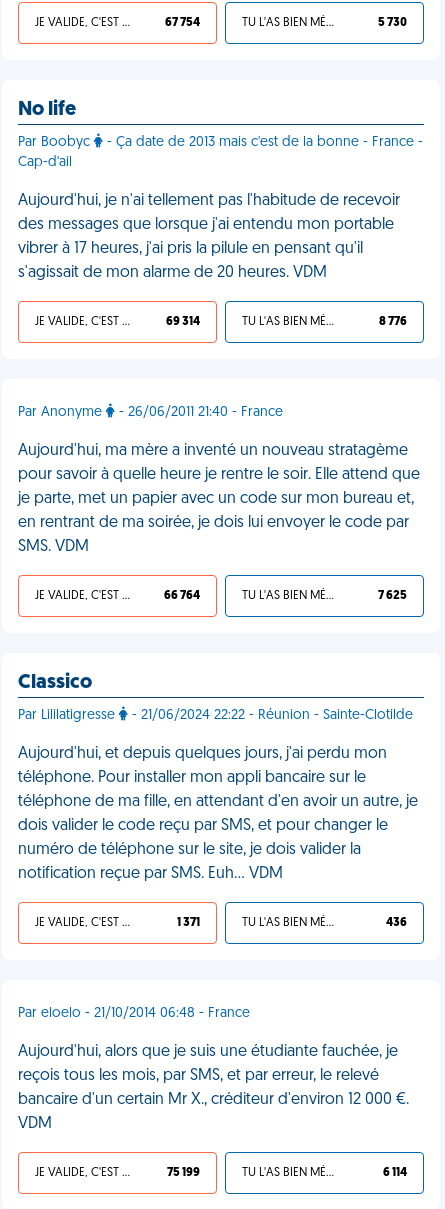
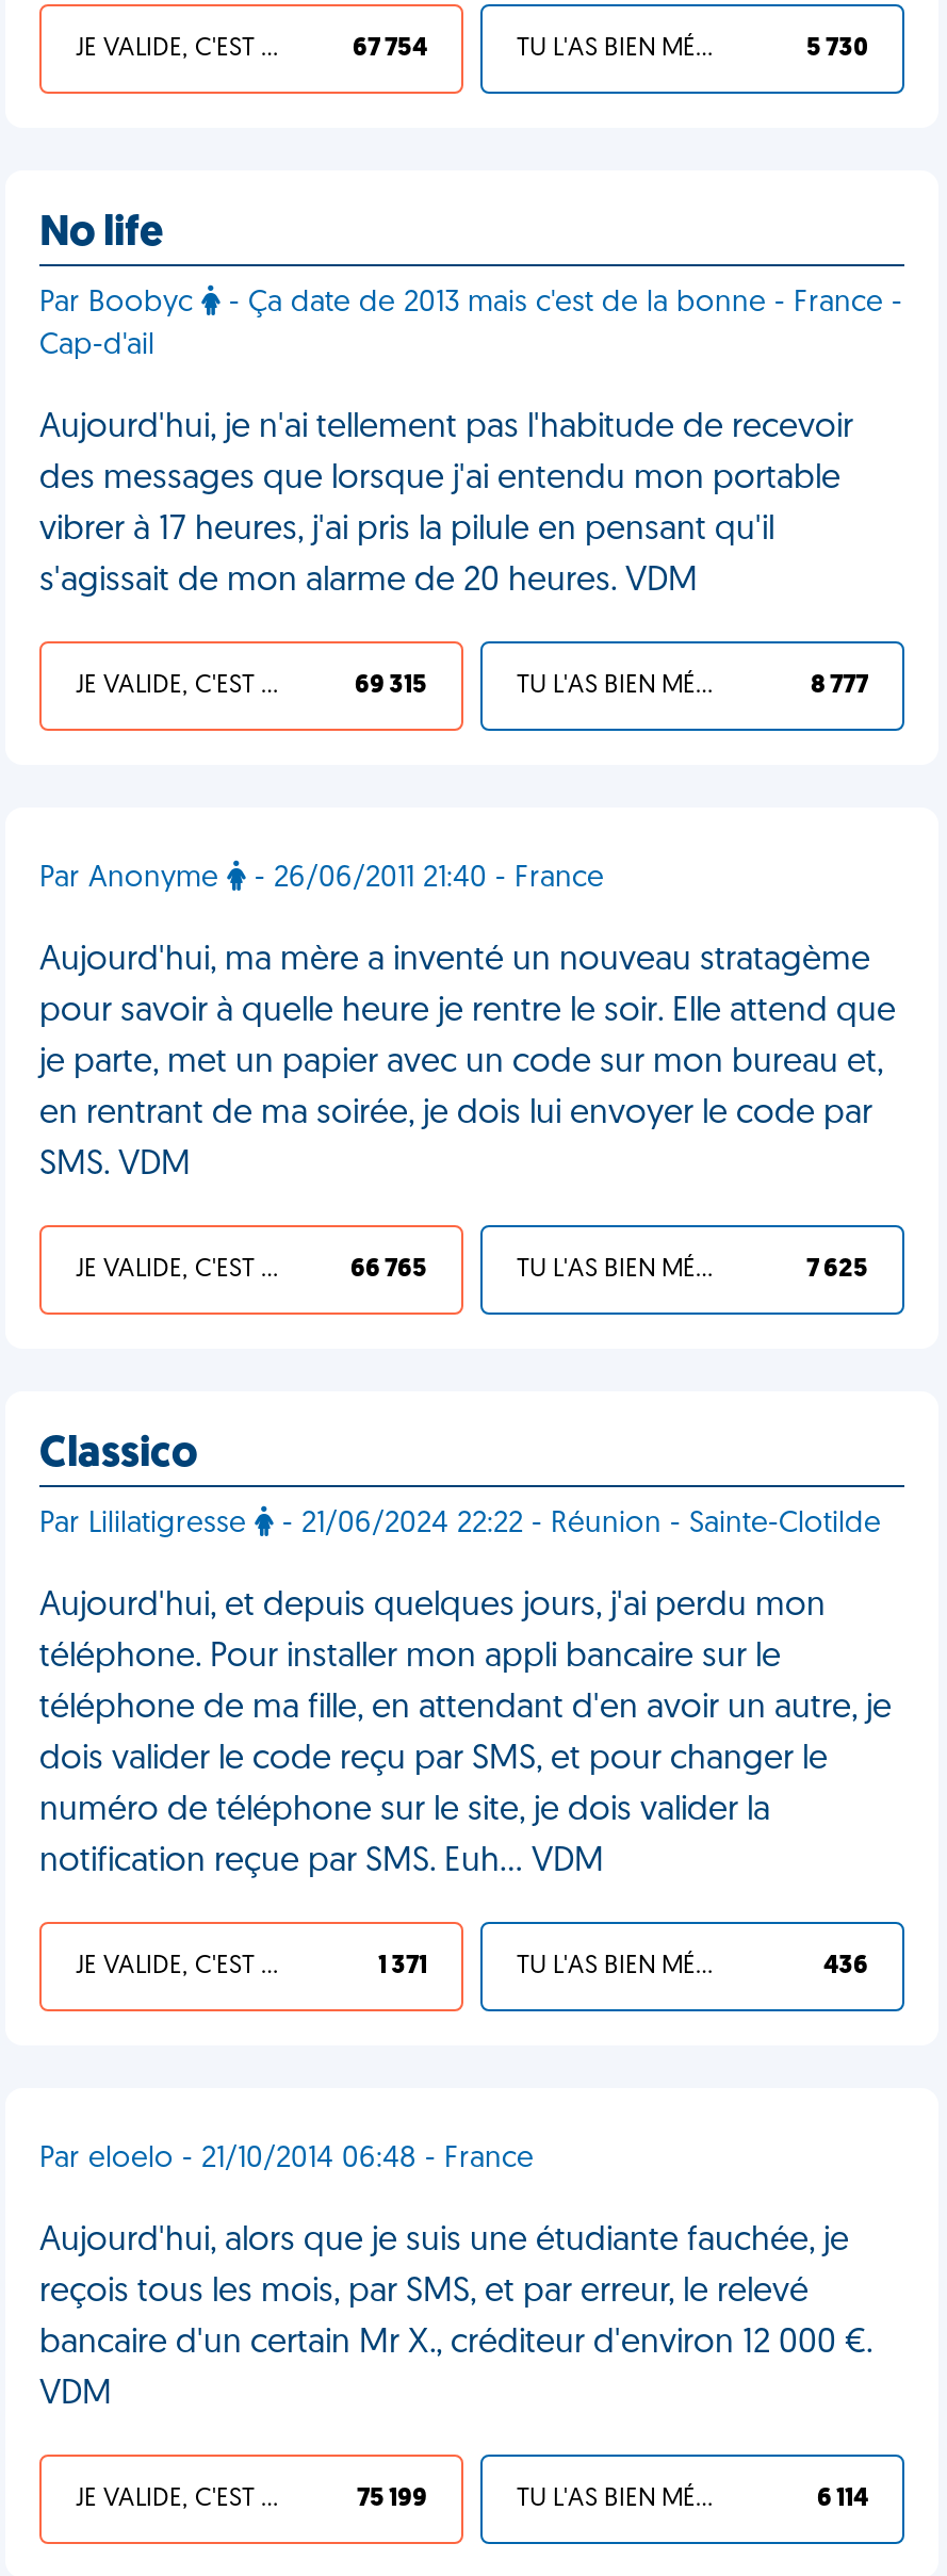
[166,316,200,328] 69 314 -> [355,673,427,699] 69 315
[379,316,407,328] 8 776 -> [811,673,868,699] 8 777
[164,590,200,602] 66 764 -> [350,1257,427,1283] 66 765

